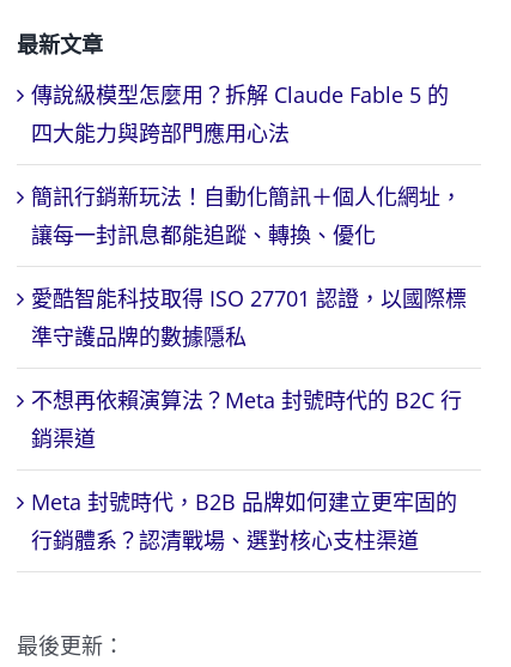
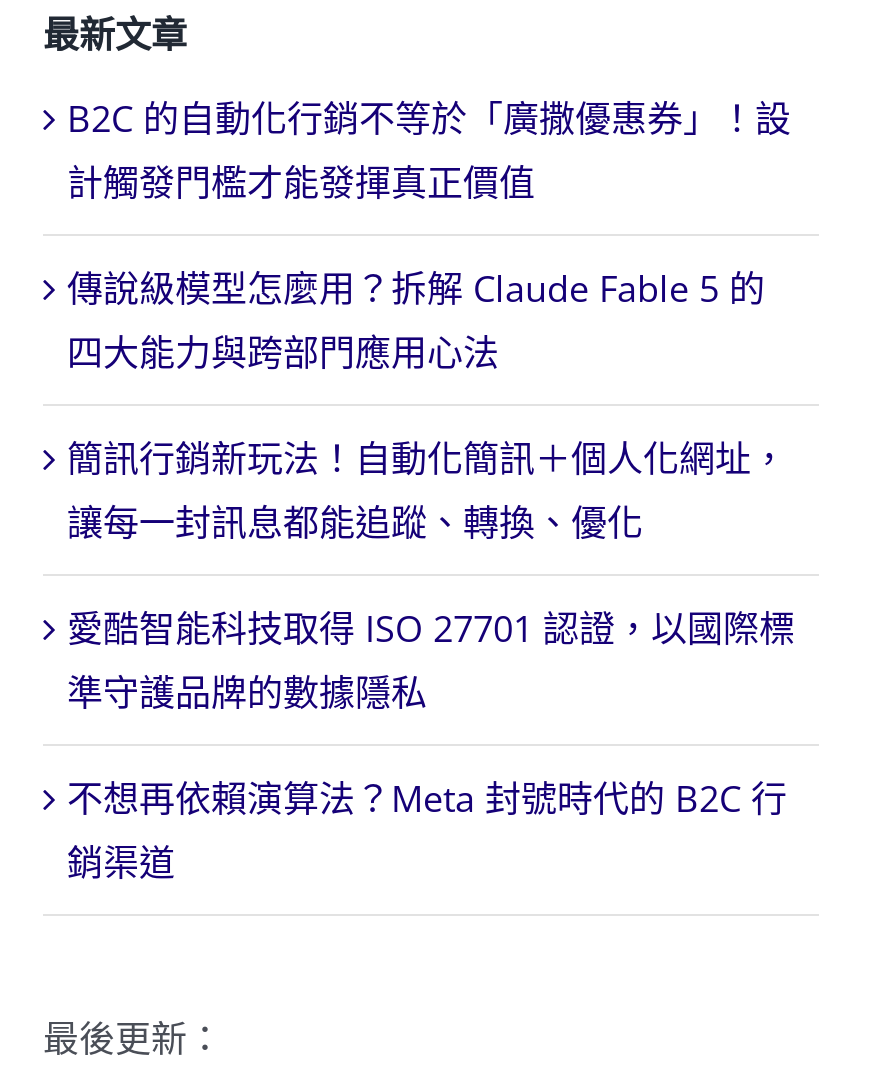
none -> [67,95,791,207] B2C 的自動化行銷不等於「廣撒優惠券」！設 | 計觸發門檻才能發揮真正價值
moved [31,81,467,453] -> [67,265,795,887]: 傳說級模型怎麼用？拆解 Claude Fable 5 的 | 四大能力與跨部門應用心法 | 簡訊行銷新玩法！自動化簡訊＋個人化網址， | 讓每一封訊息都能追蹤、轉換、優化 | 愛酷智能科技取得 ISO 27701 認證，以國際標 | 準守護品牌的數據隱私 | 不想再依賴演算法？Meta 封號時代的 B2C 行 | 銷渠道
[31,488,457,555] Meta 封號時代，B2B 品牌如何建立更牢固的 | 行銷體系？認清戰場、選對核心支柱渠道 -> none

